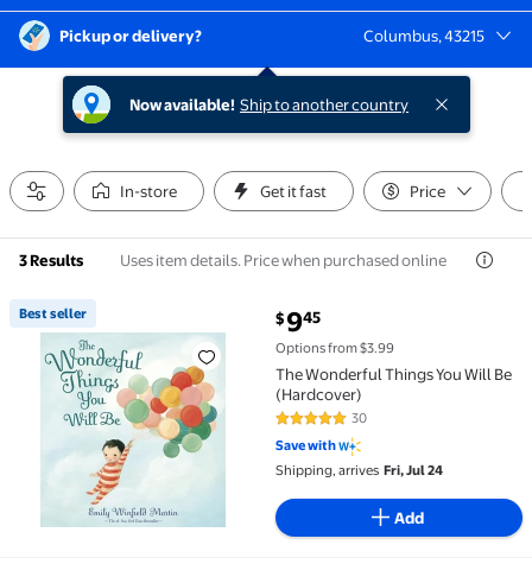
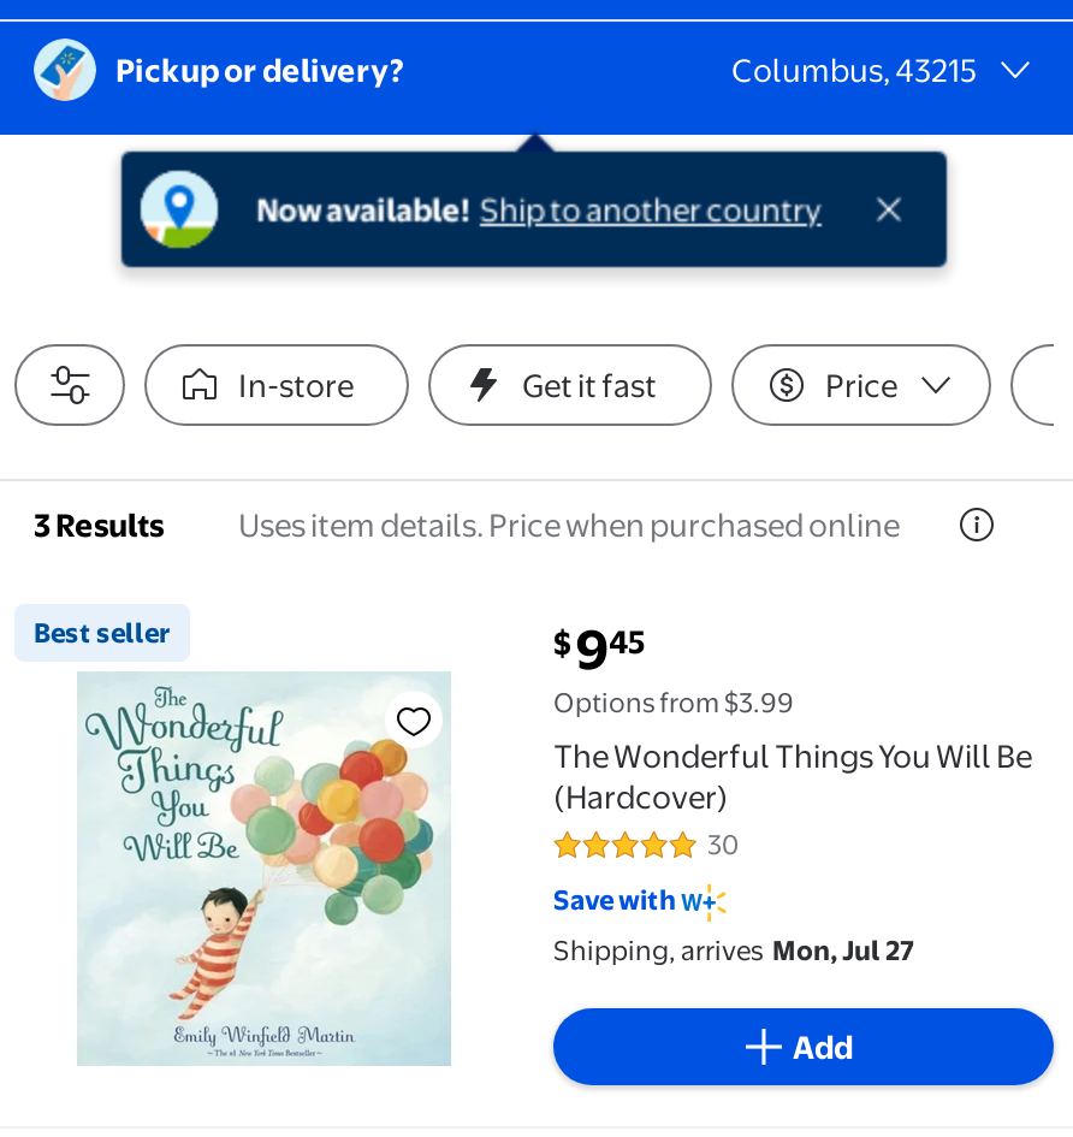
[275,462,443,479] Shipping, arrives Fri, Jul 24 -> [553,934,914,967] Shipping, arrives Mon, Jul 27

